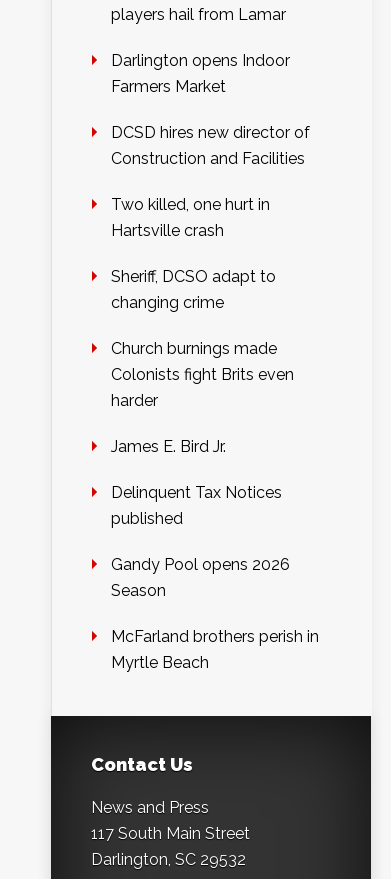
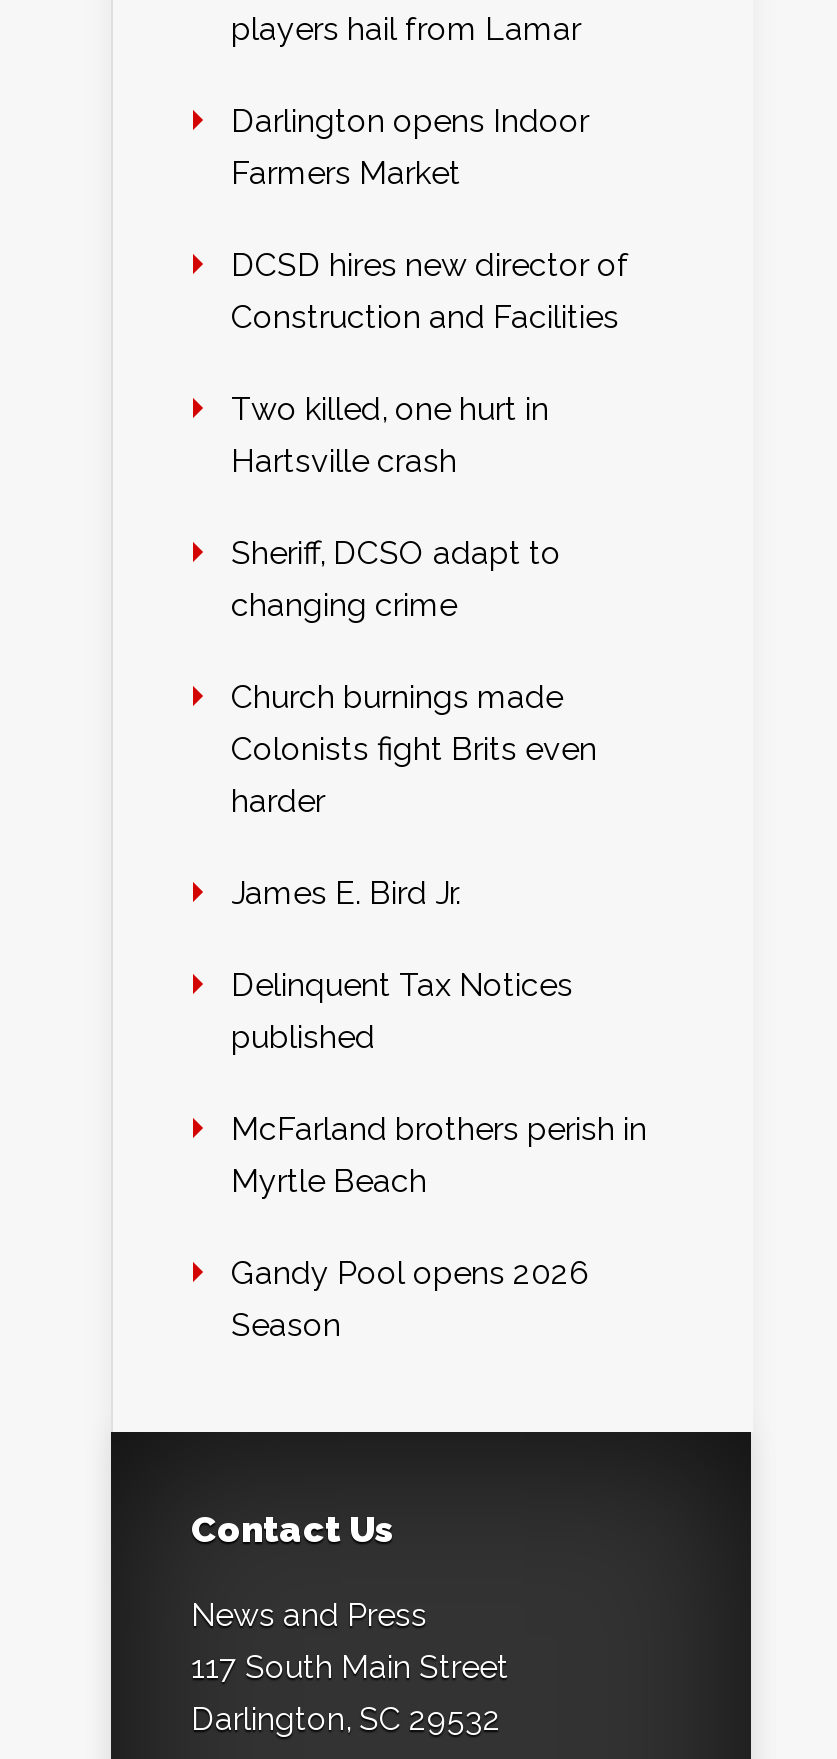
moved [111,555,290,600] -> [231,1255,589,1345]: Gandy Pool opens 2026 | Season
moved [111,627,319,672] -> [231,1111,647,1201]: McFarland brothers perish in | Myrtle Beach

